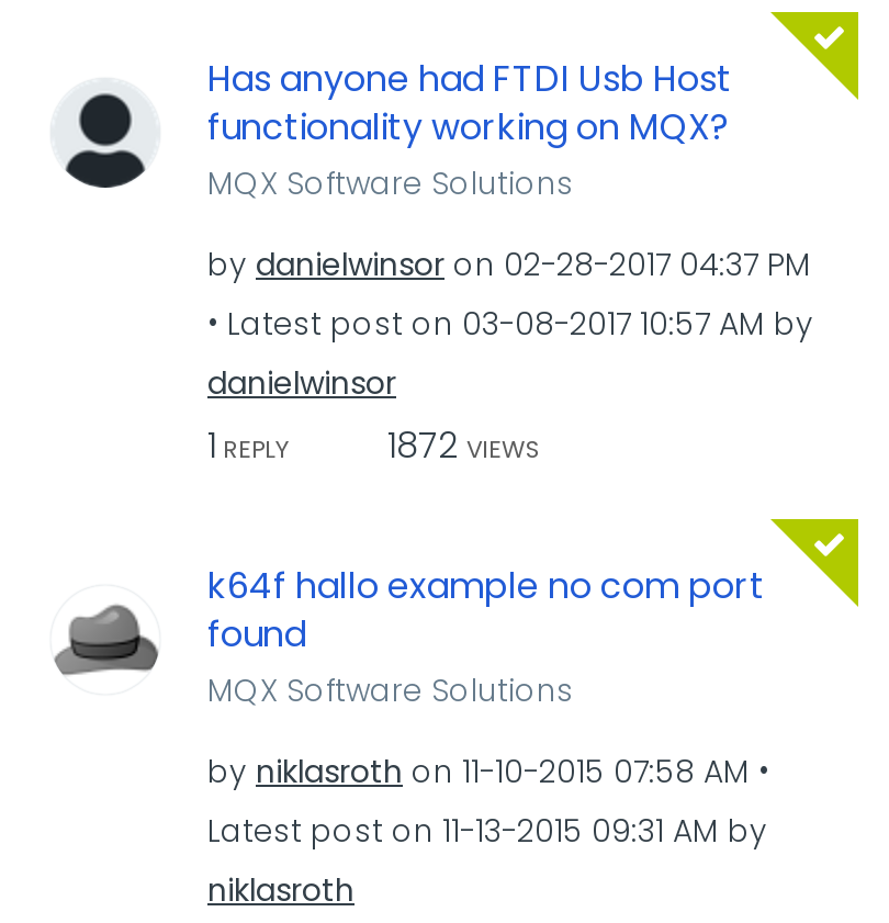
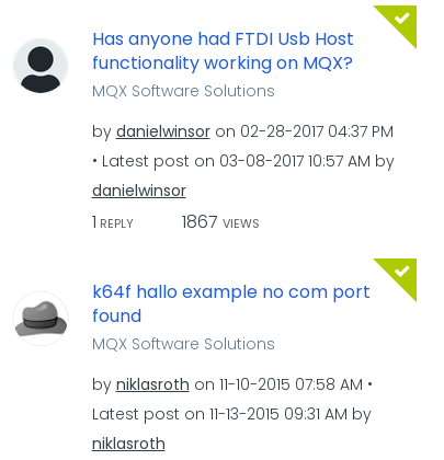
[207,420,541,471] 1 REPLY 1872 VIEWS -> [92,209,259,234] 1 REPLY 1867 VIEWS

